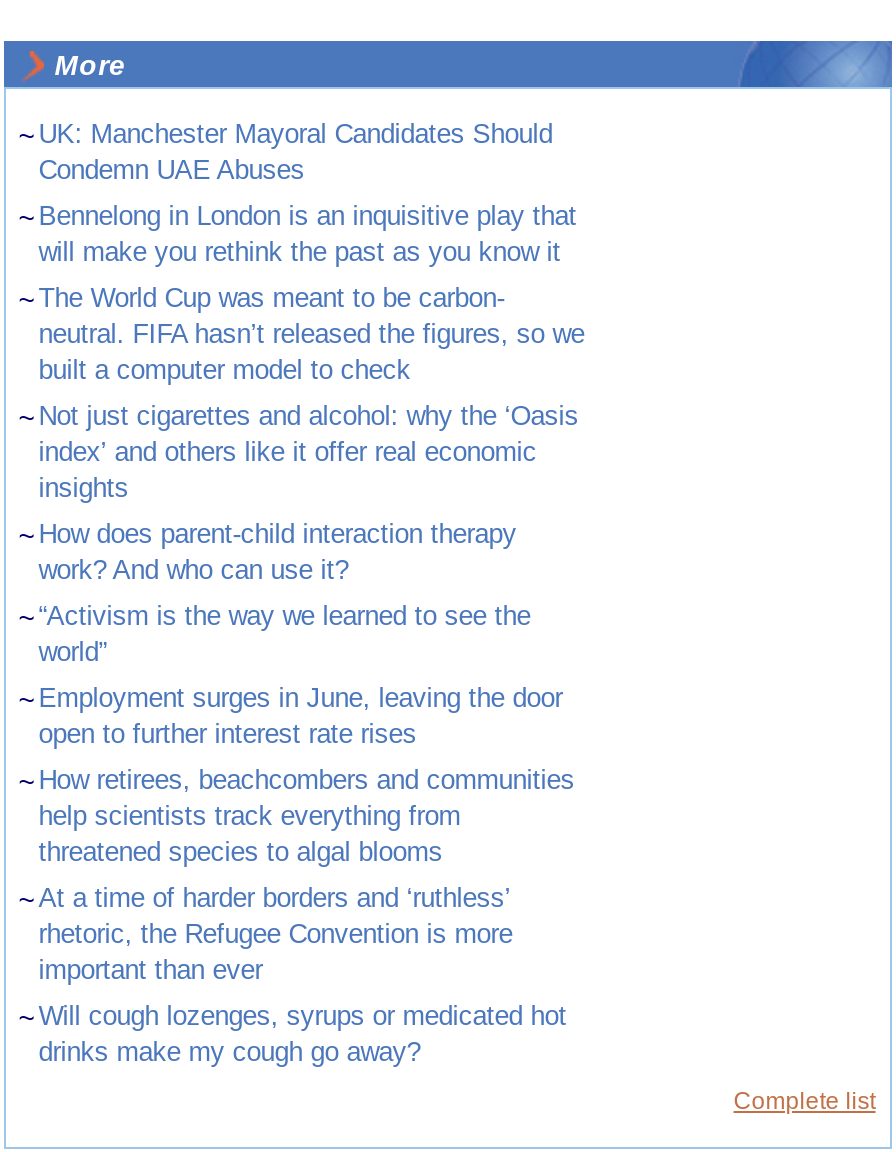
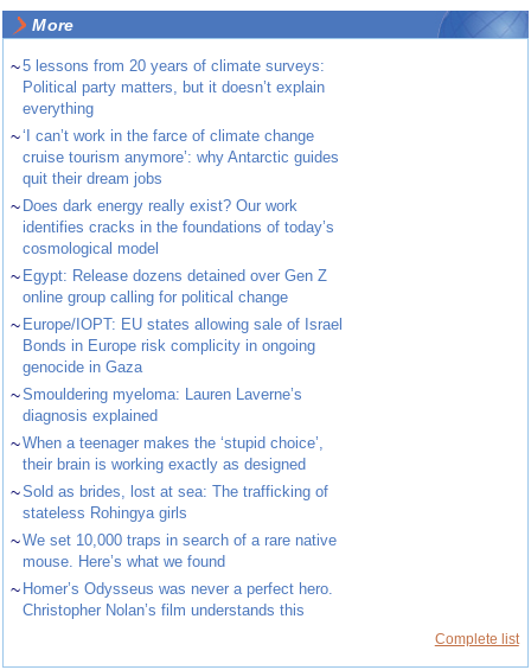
[18,120,552,186] ~ UK: Manchester Mayoral Candidates Should | Condemn UAE Abuses -> [11,58,325,118] ~ 5 lessons from 20 years of climate surveys: | Political party matters, but it doesn’t explain | everything
[18,202,576,268] ~ Bennelong in London is an inquisitive play that | will make you rethink the past as you know it -> [11,127,339,188] ~ ‘I can’t work in the farce of climate change | cruise tourism anymore’: why Antarctic guides | quit their dream jobs
[18,284,584,386] ~ The World Cup was meant to be carbon- | neutral. FIFA hasn’t released the figures, so we | built a computer model to check -> [11,197,334,258] ~ Does dark energy really exist? Our work | identifies cracks in the foundations of today’s | cosmological model
[18,402,578,504] ~ Not just cigarettes and alcohol: why the ‘Oasis | index’ and others like it offer real economic | insights -> [11,267,327,307] ~ Egypt: Release dozens detained over Gen Z | online group calling for political change
[18,520,516,586] ~ How does parent-child interaction therapy | work? And who can use it? -> [11,316,343,377] ~ Europe/IOPT: EU states allowing sale of Israel | Bonds in Europe risk complicity in ongoing | genocide in Gaza
[18,602,530,668] ~ “Activism is the way we learned to see the | world” -> [11,386,302,425] ~ Smouldering myeloma: Lauren Laverne’s | diagnosis explained
[18,684,562,750] ~ Employment surges in June, leaving the door | open to further interest rate rises -> [11,435,324,474] ~ When a teenager makes the ‘stupid choice’, | their brain is working exactly as designed
[18,766,574,868] ~ How retirees, beachcombers and communities | help scientists track everything from | threatened species to algal blooms -> [11,483,329,522] ~ Sold as brides, lost at sea: The trafficking of | stateless Rohingya girls
[18,884,512,986] ~ At a time of harder borders and ‘ruthless’ | rhetoric, the Refugee Convention is more | important than ever -> [11,532,337,571] ~ We set 10,000 traps in search of a rare native | mouse. Here’s what we found
[18,1002,566,1068] ~ Will cough lozenges, syrups or medicated hot | drinks make my cough go away? -> [11,580,333,620] ~ Homer’s Odysseus was never a perfect hero. | Christopher Nolan’s film understands this

